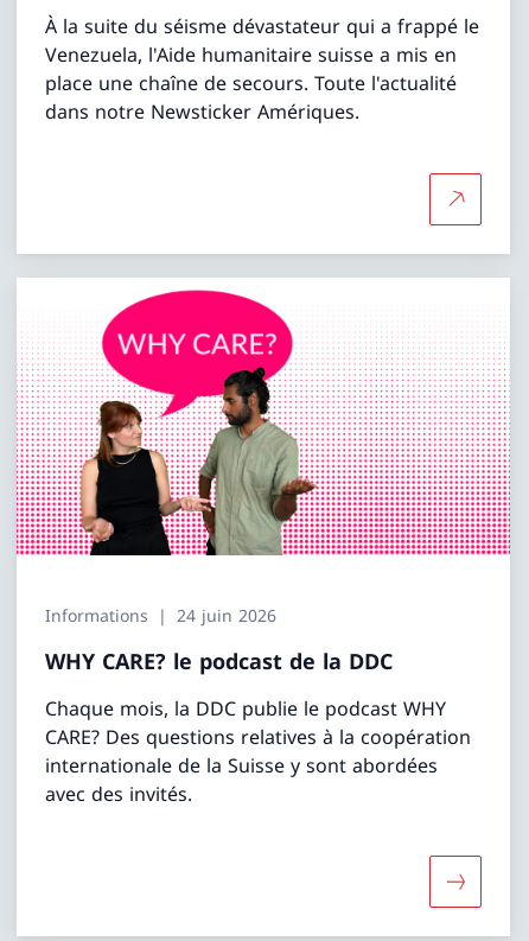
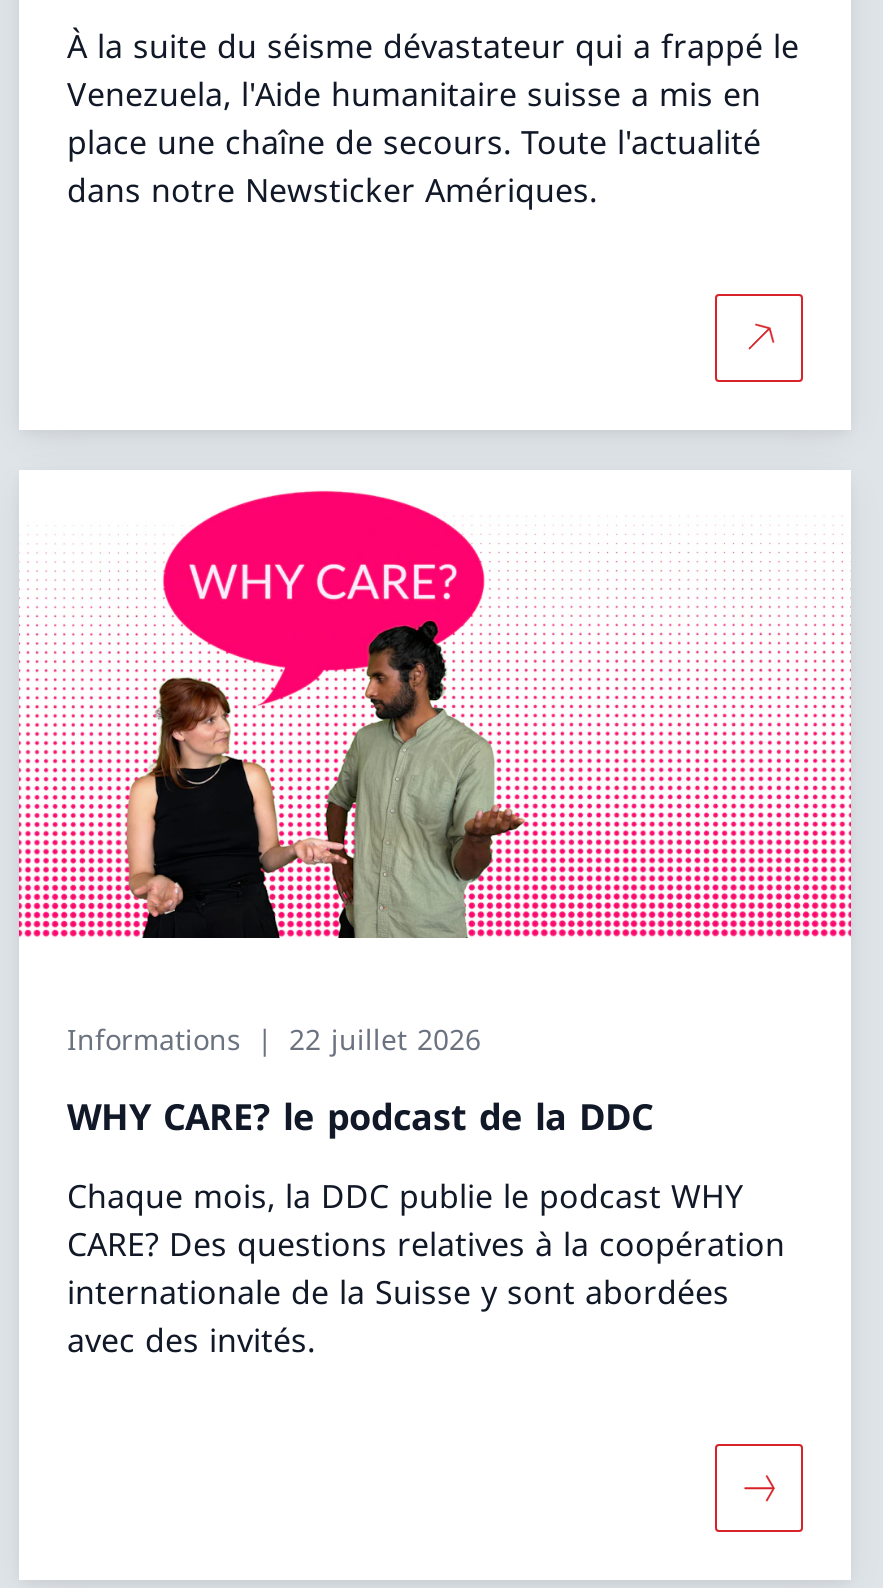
[45,604,276,626] Informations 24 juin 2026 -> [67,1020,481,1058] Informations 22 juillet 2026

